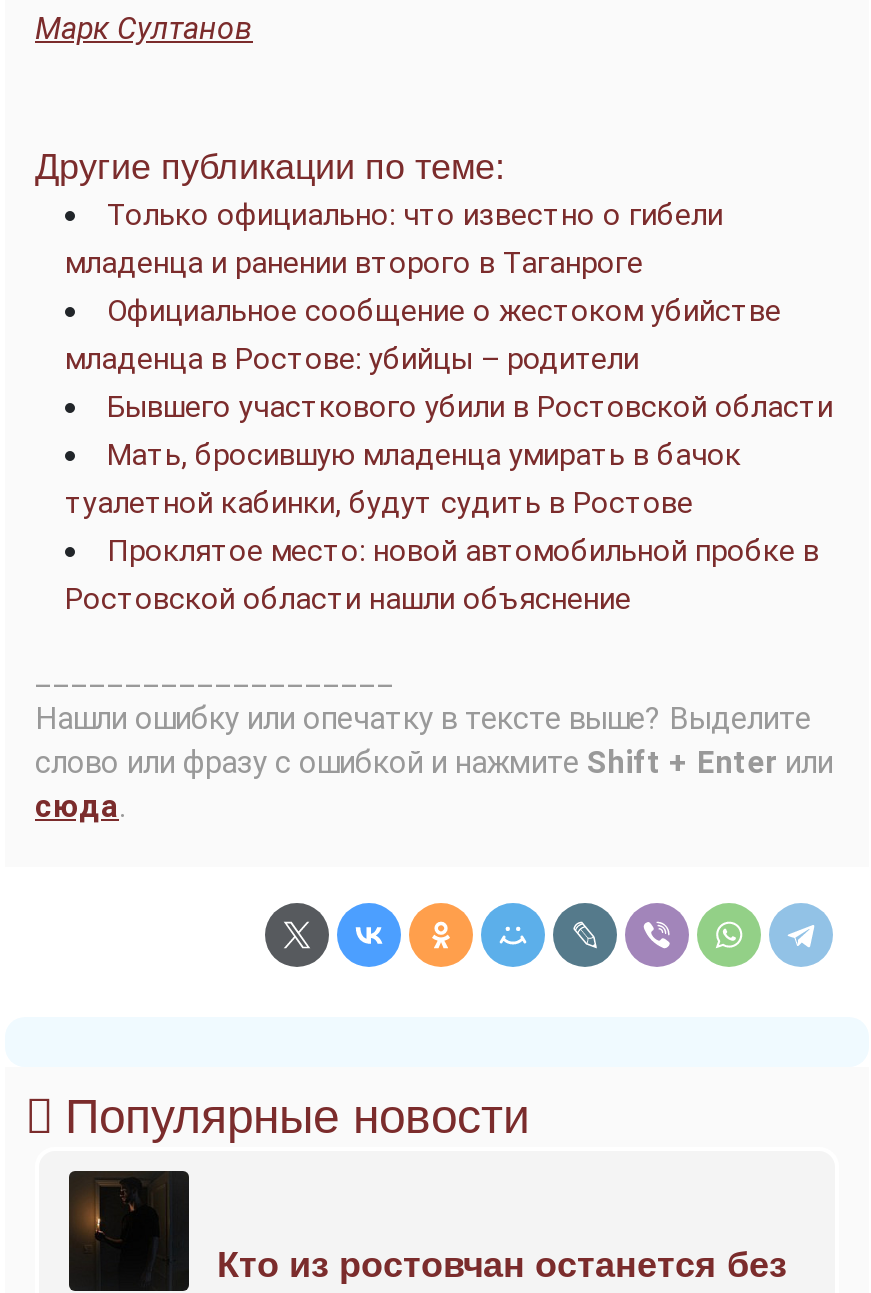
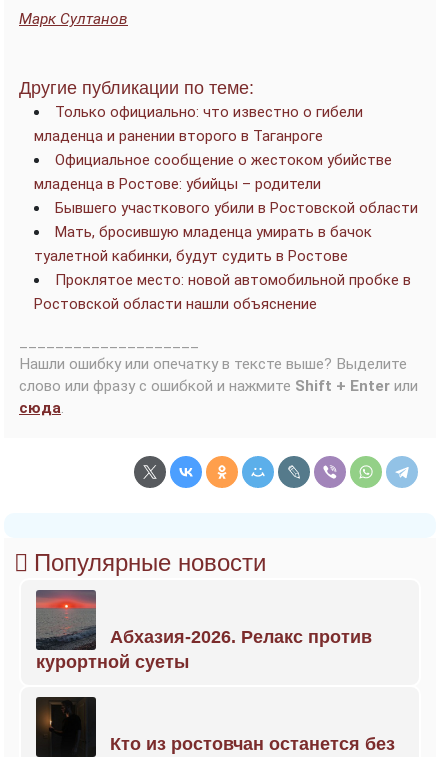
none -> [35,590,372,671] [image] | Абхазия-2026. Релакс против | курортной суеты

